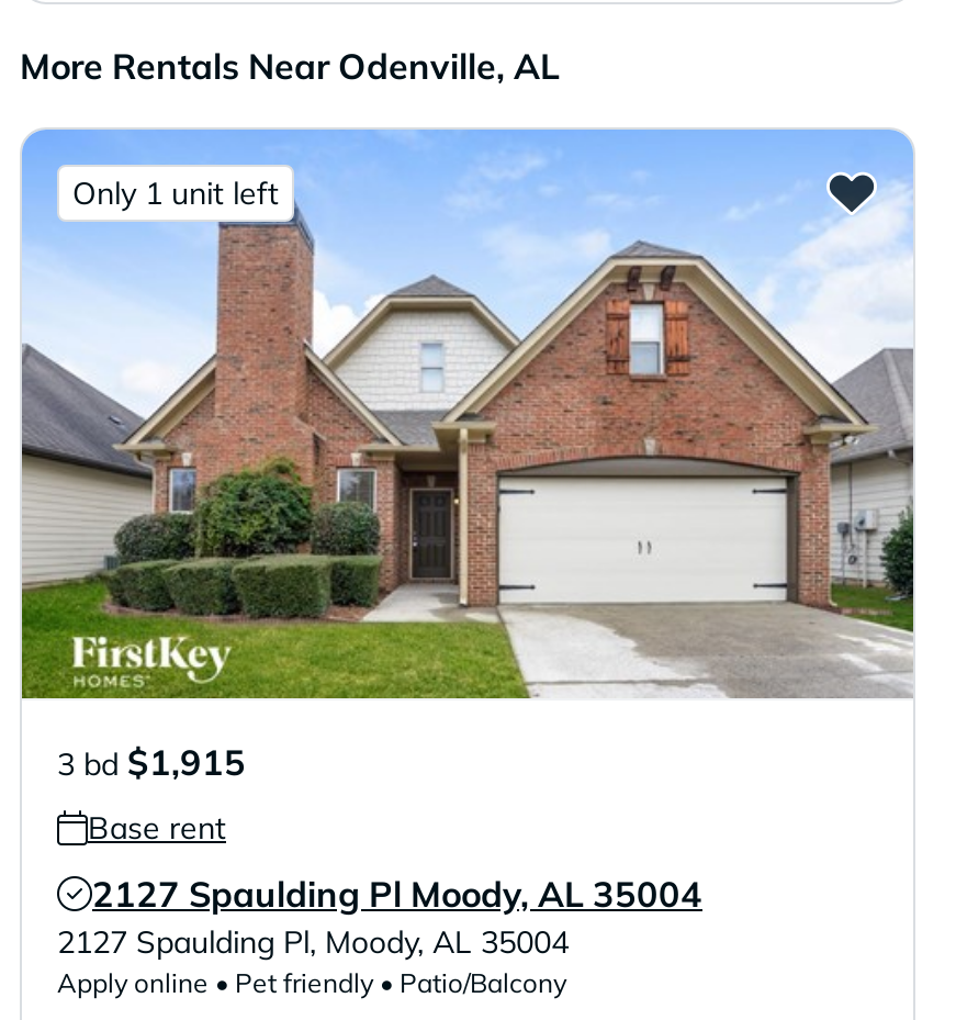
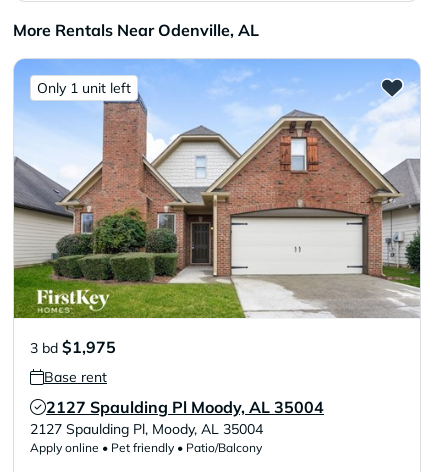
[57,740,246,784] 3 bd $1,915 -> [30,337,116,357] 3 bd $1,975

